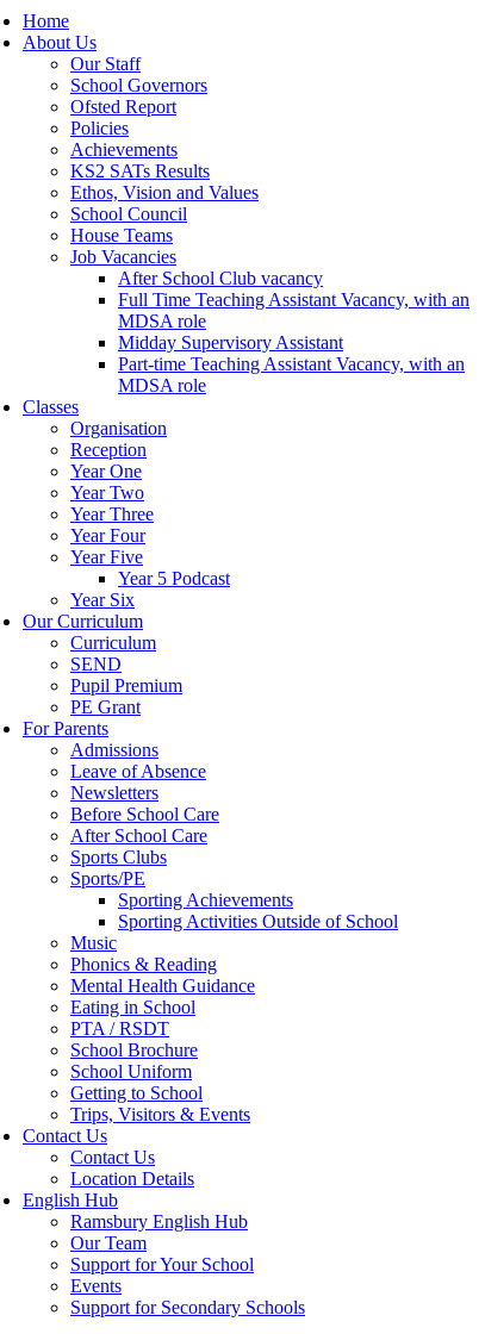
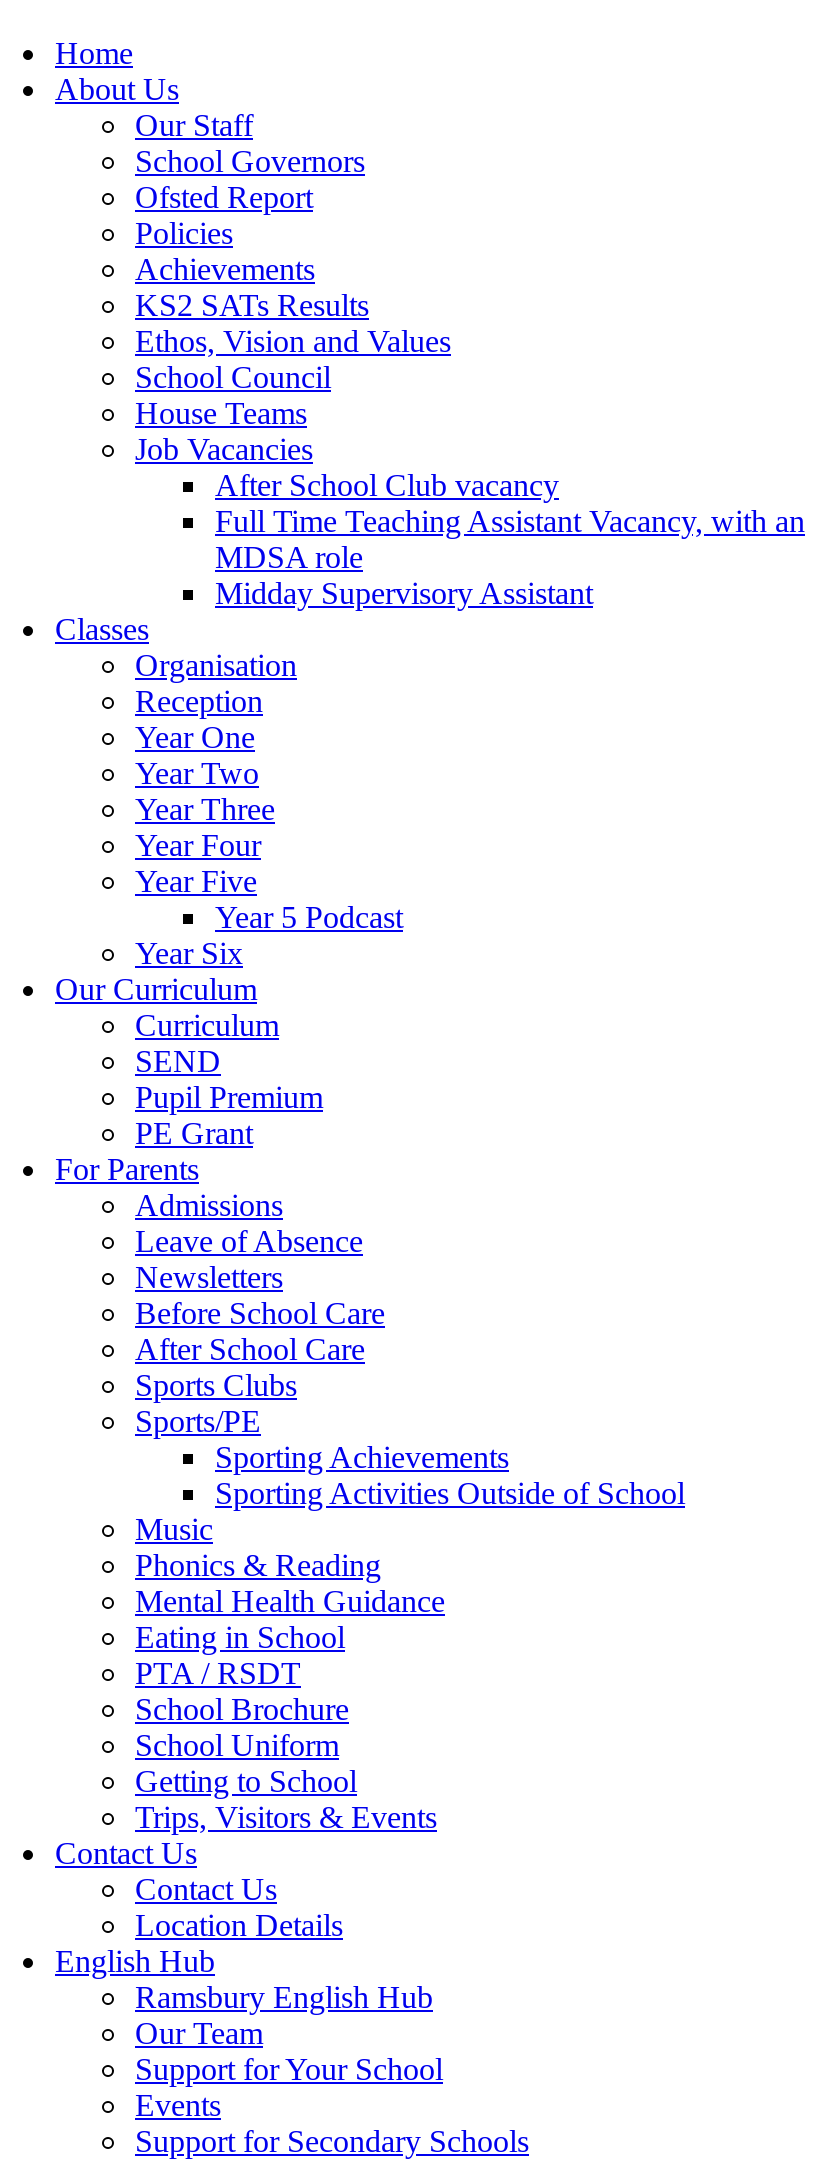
[118,354,465,396] Part-time Teaching Assistant Vacancy, with an | MDSA role -> none

